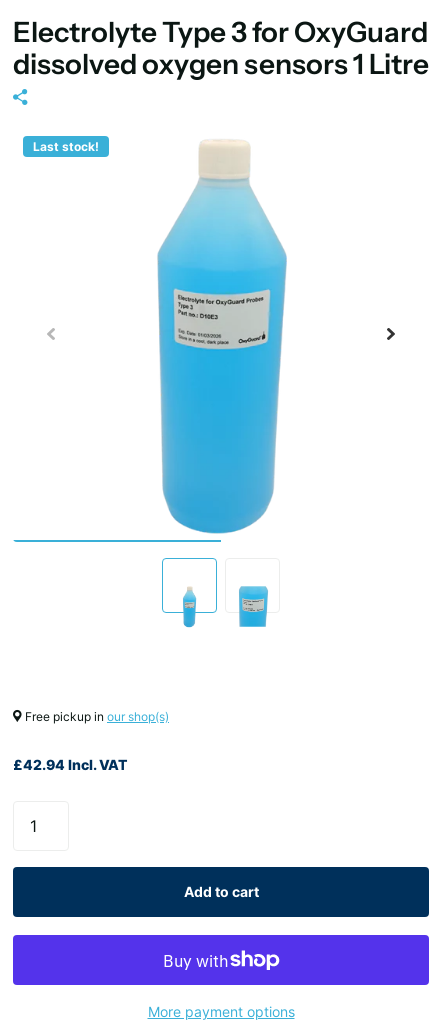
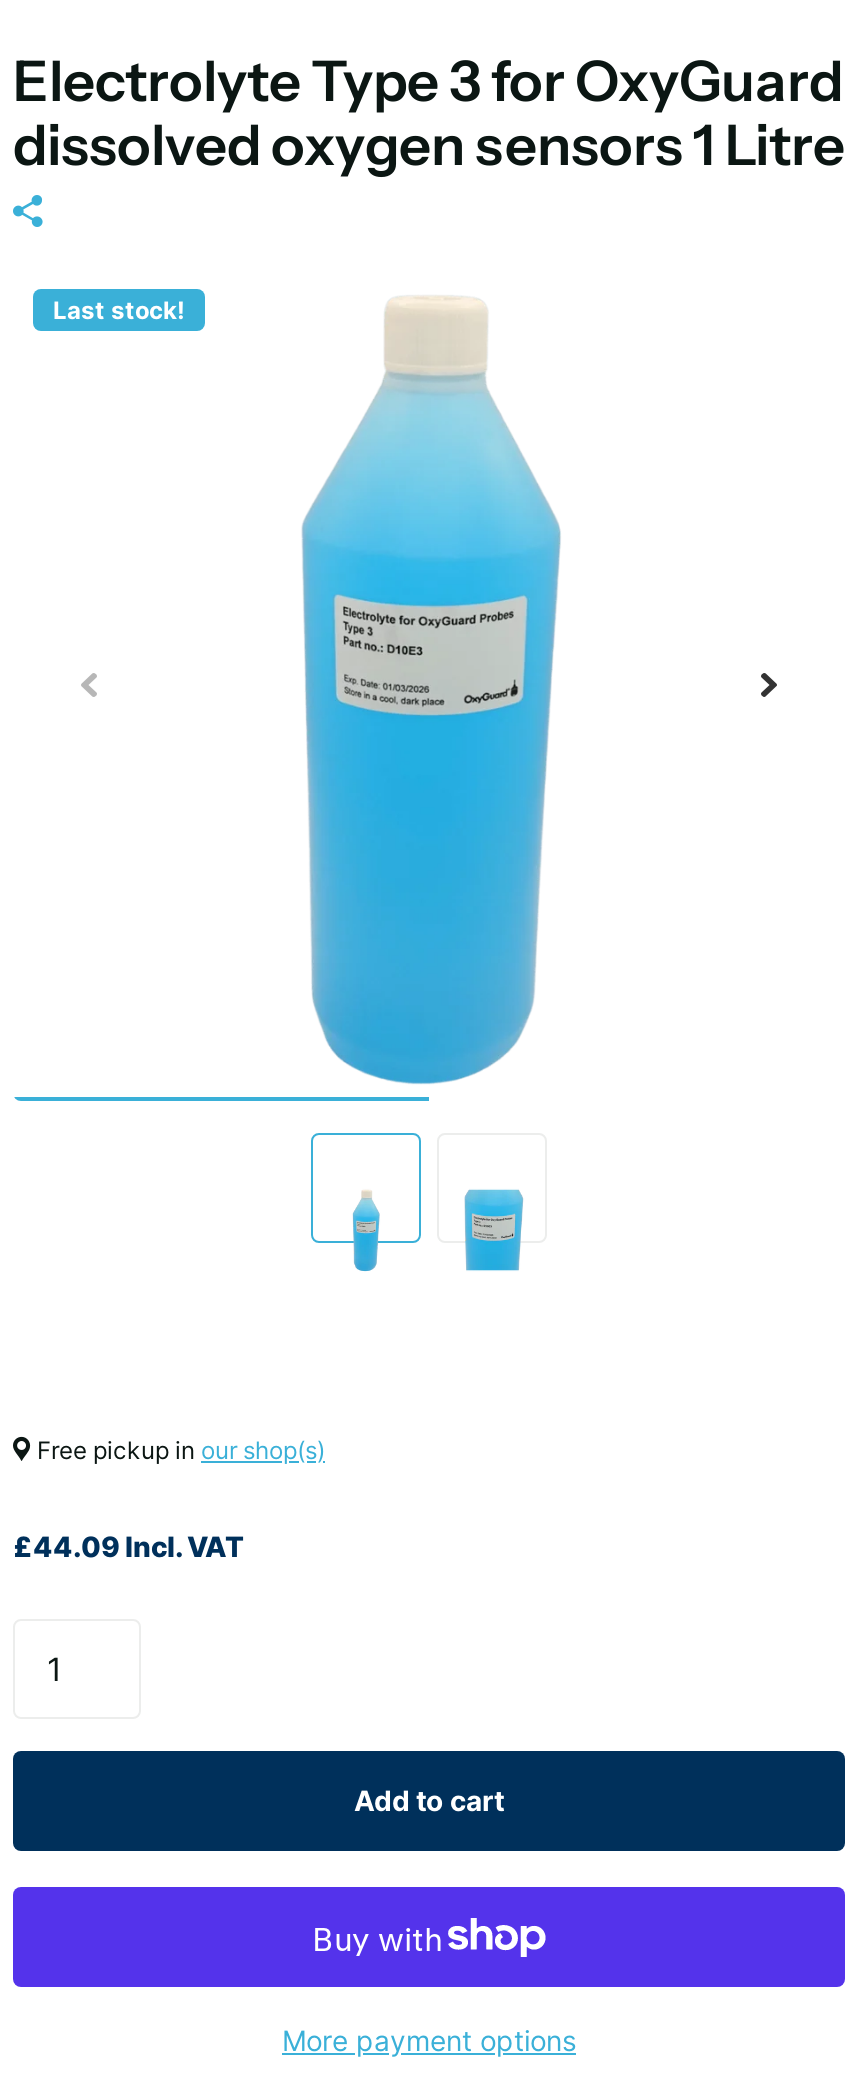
[13,756,127,773] £42.94 Incl. VAT -> [13,1528,243,1562] £44.09 Incl. VAT

